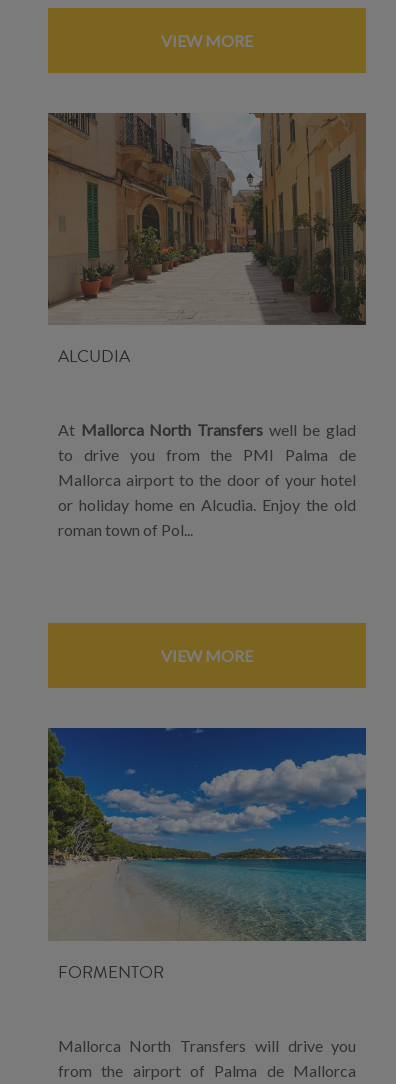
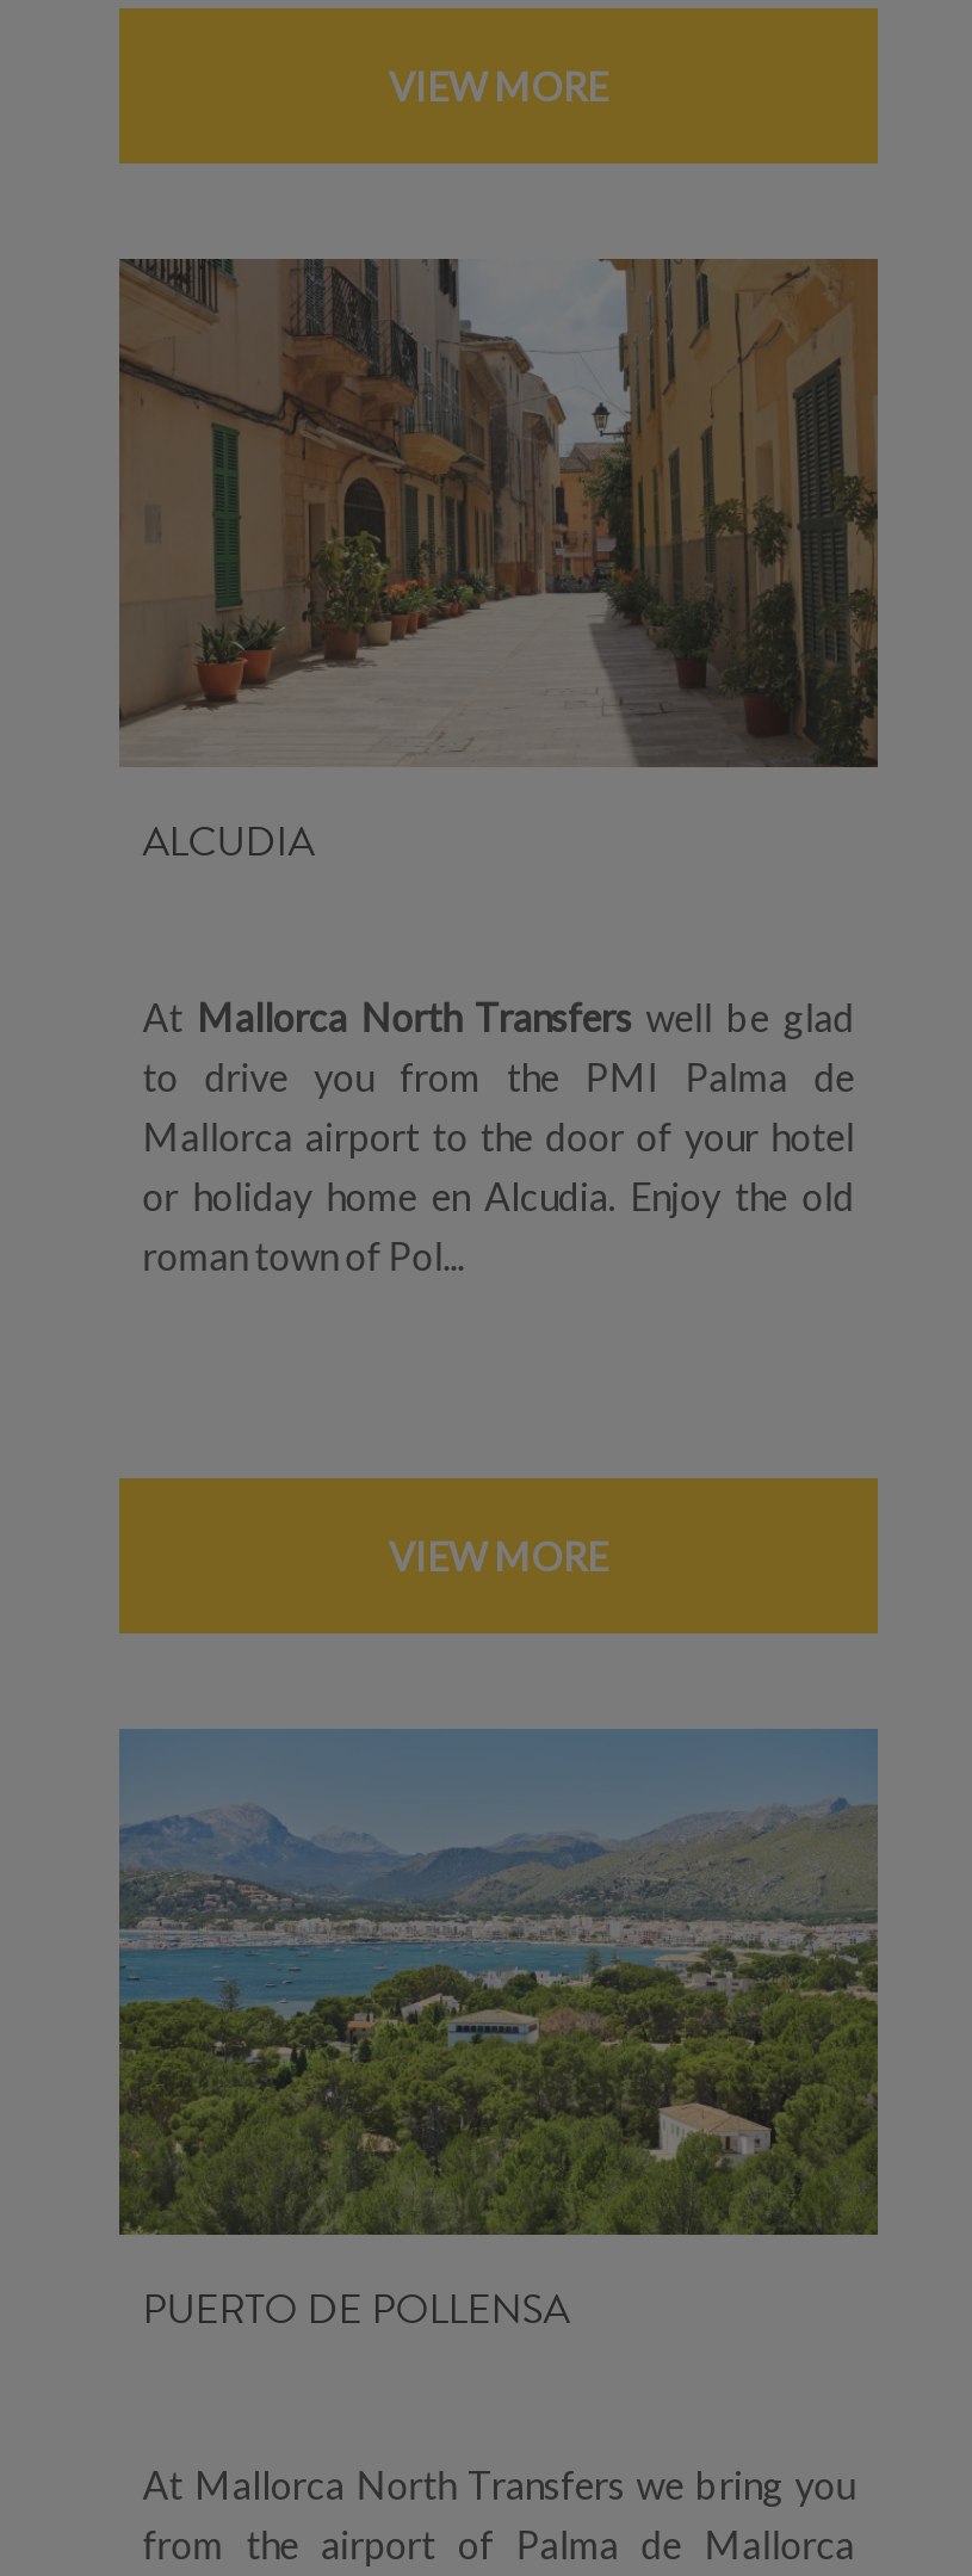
[47,728,367,985] [image] | FORMENTOR -> [117,1730,880,2340] [image] | PUERTO DE POLLENSA
[58,1036,356,1055] Mallorca North Transfers will drive you -> [143,2461,854,2507] At Mallorca North Transfers we bring you

